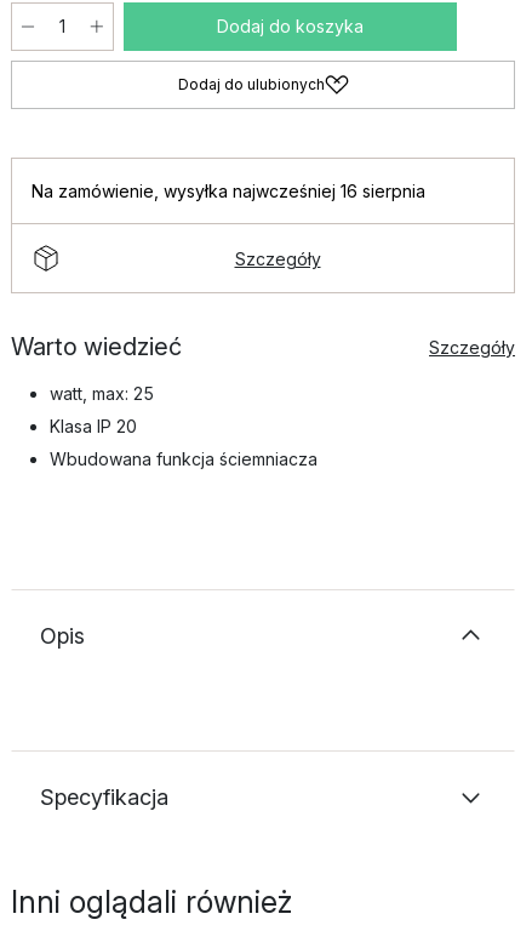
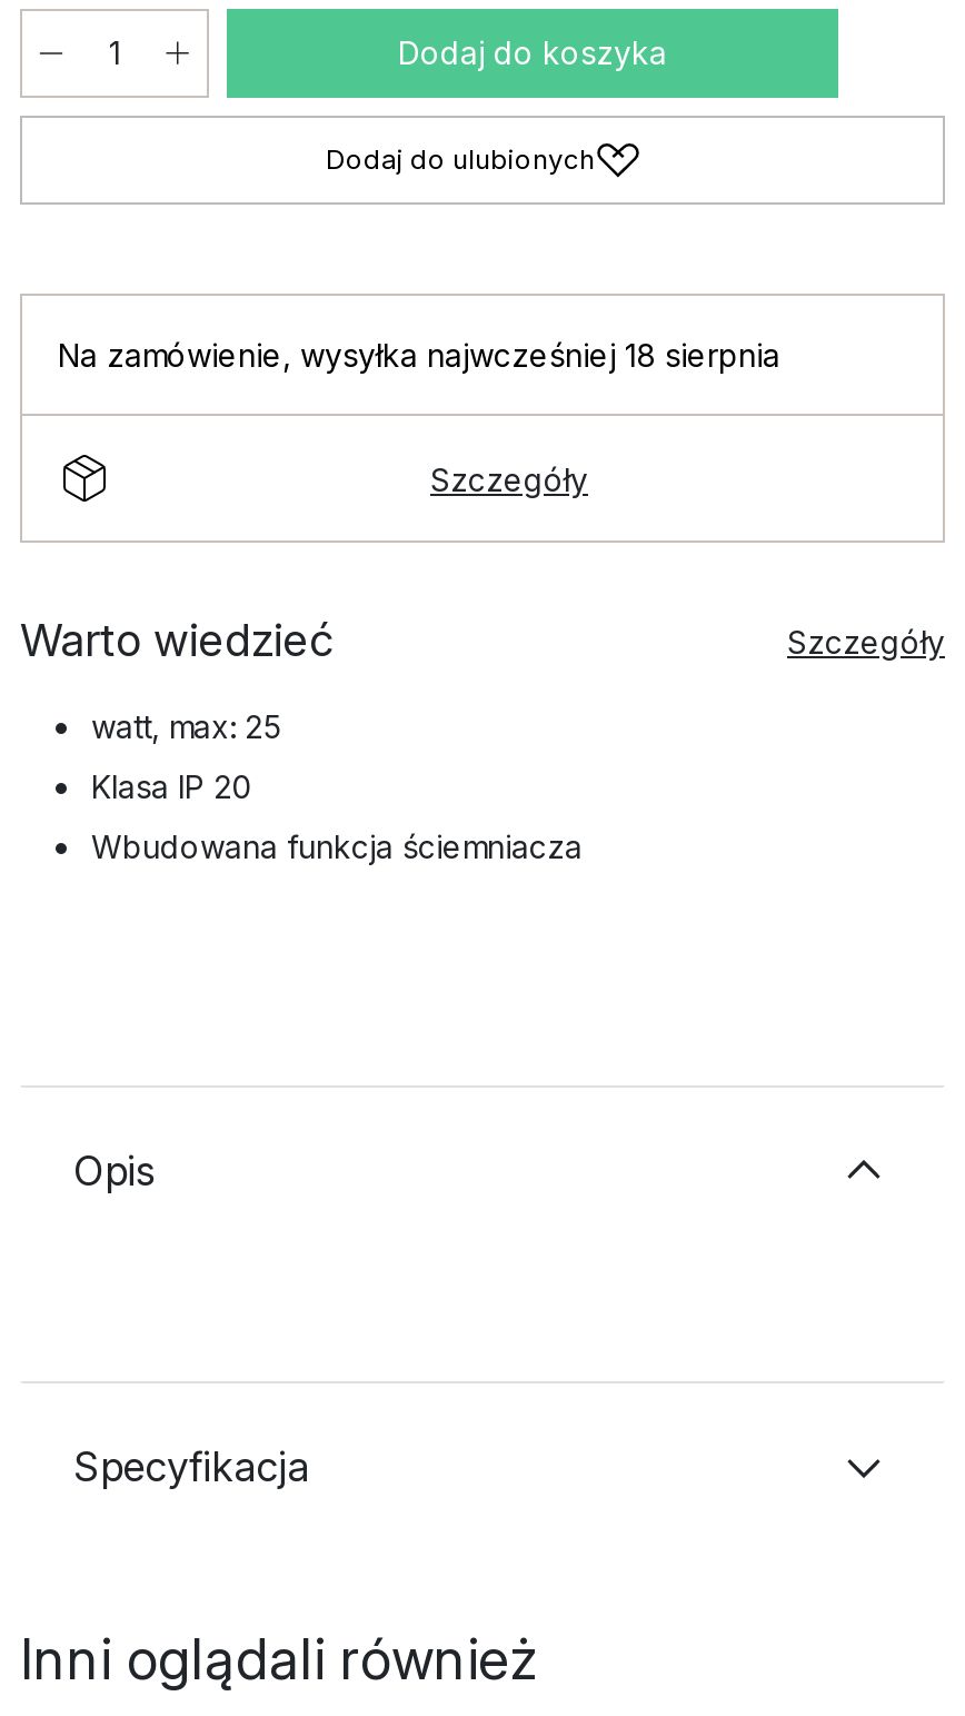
[32,181,425,201] Na zamówienie, wysyłka najwcześniej 16 sierpnia -> [58,336,780,374] Na zamówienie, wysyłka najwcześniej 18 sierpnia

